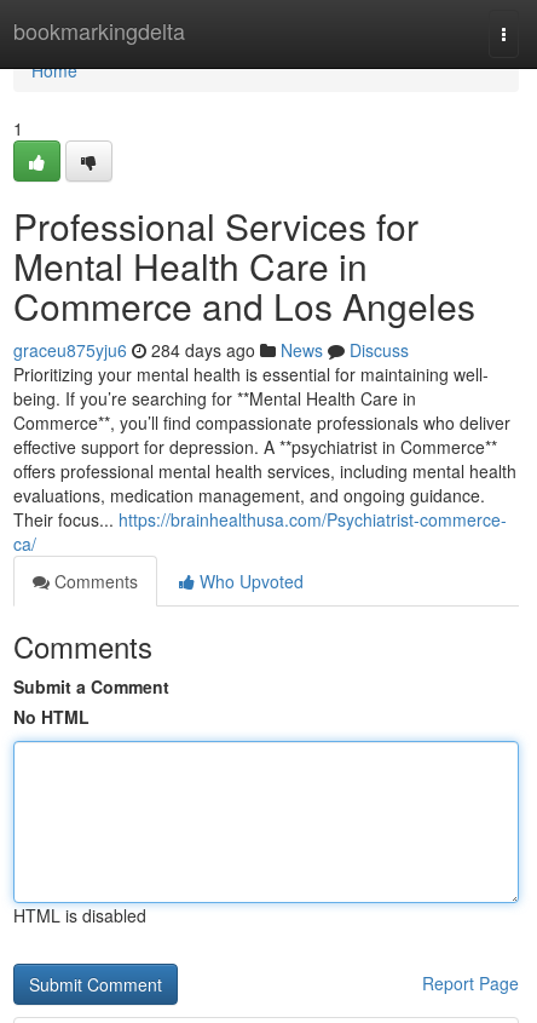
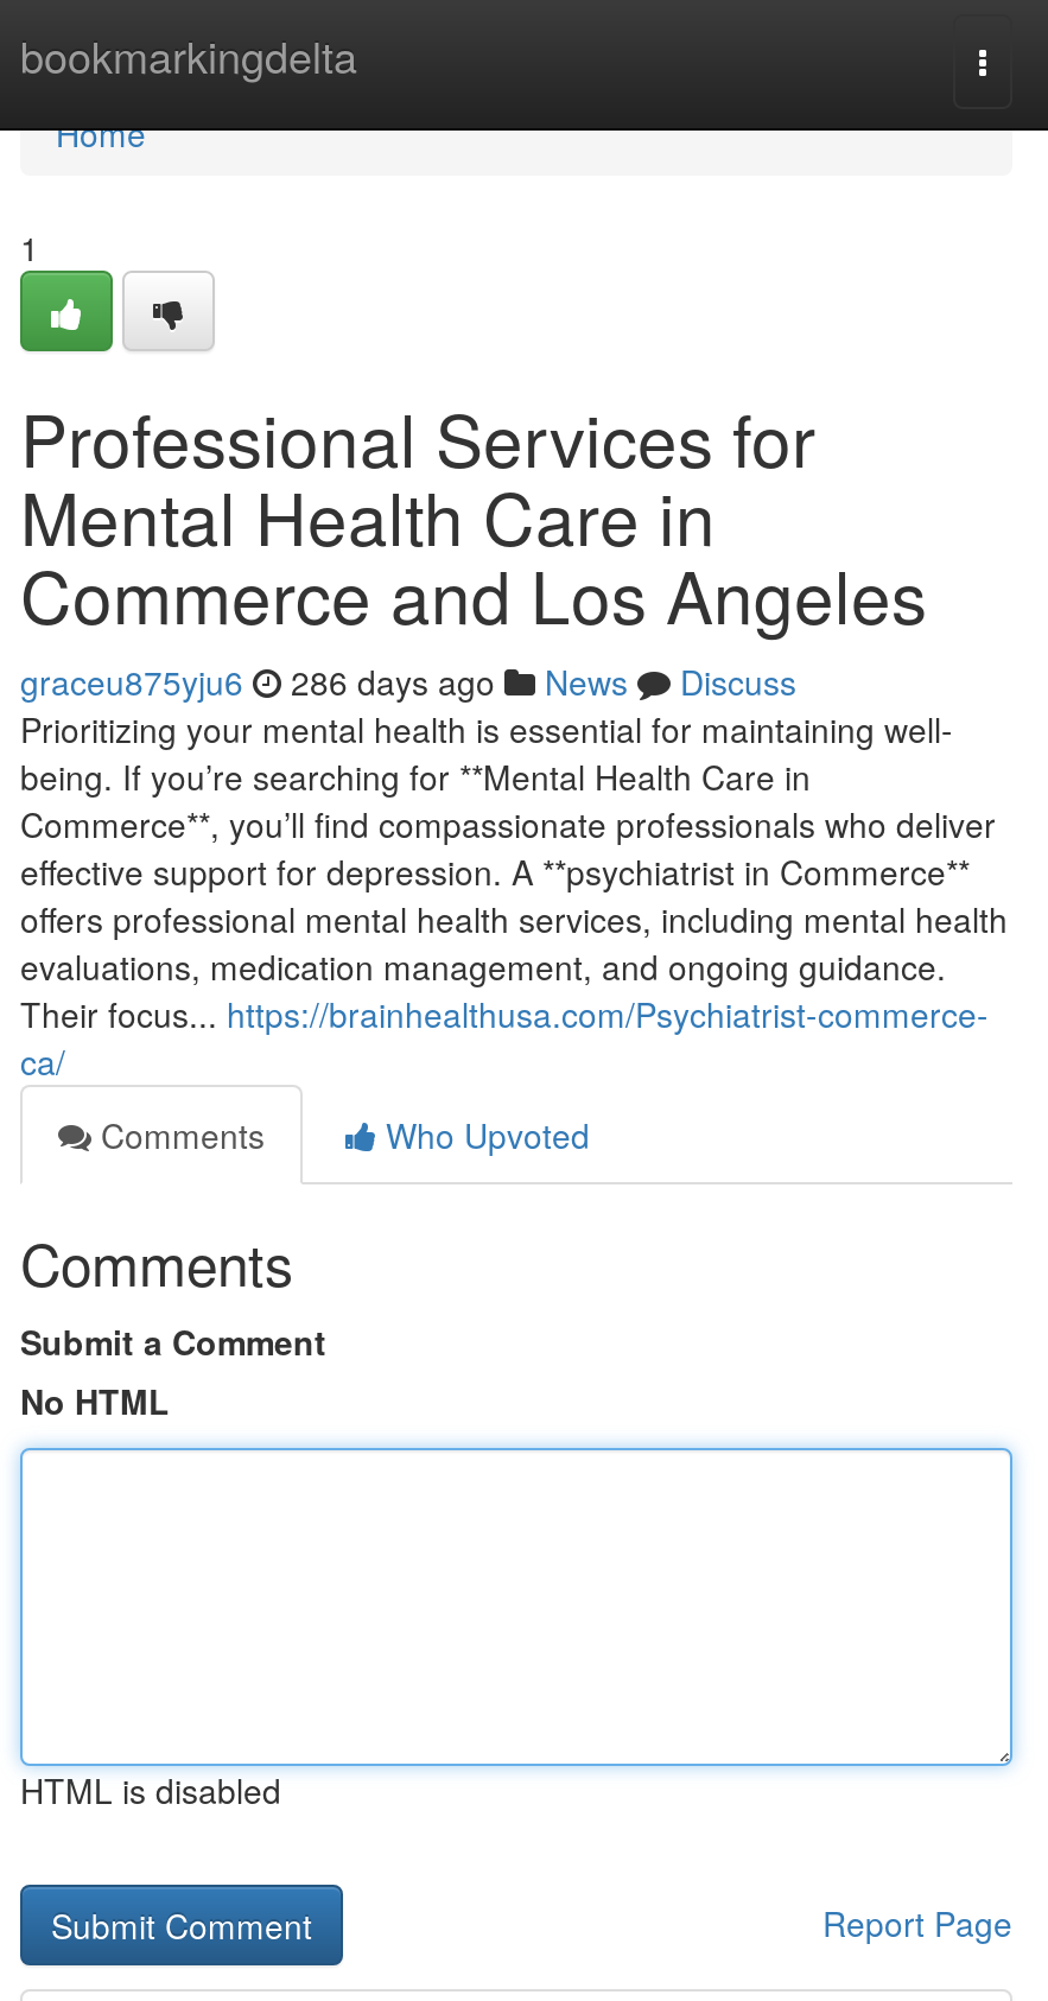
[13,338,409,362] graceu875yju6 284 days ago News Discuss -> [20,658,796,705] graceu875yju6 286 days ago News Discuss

